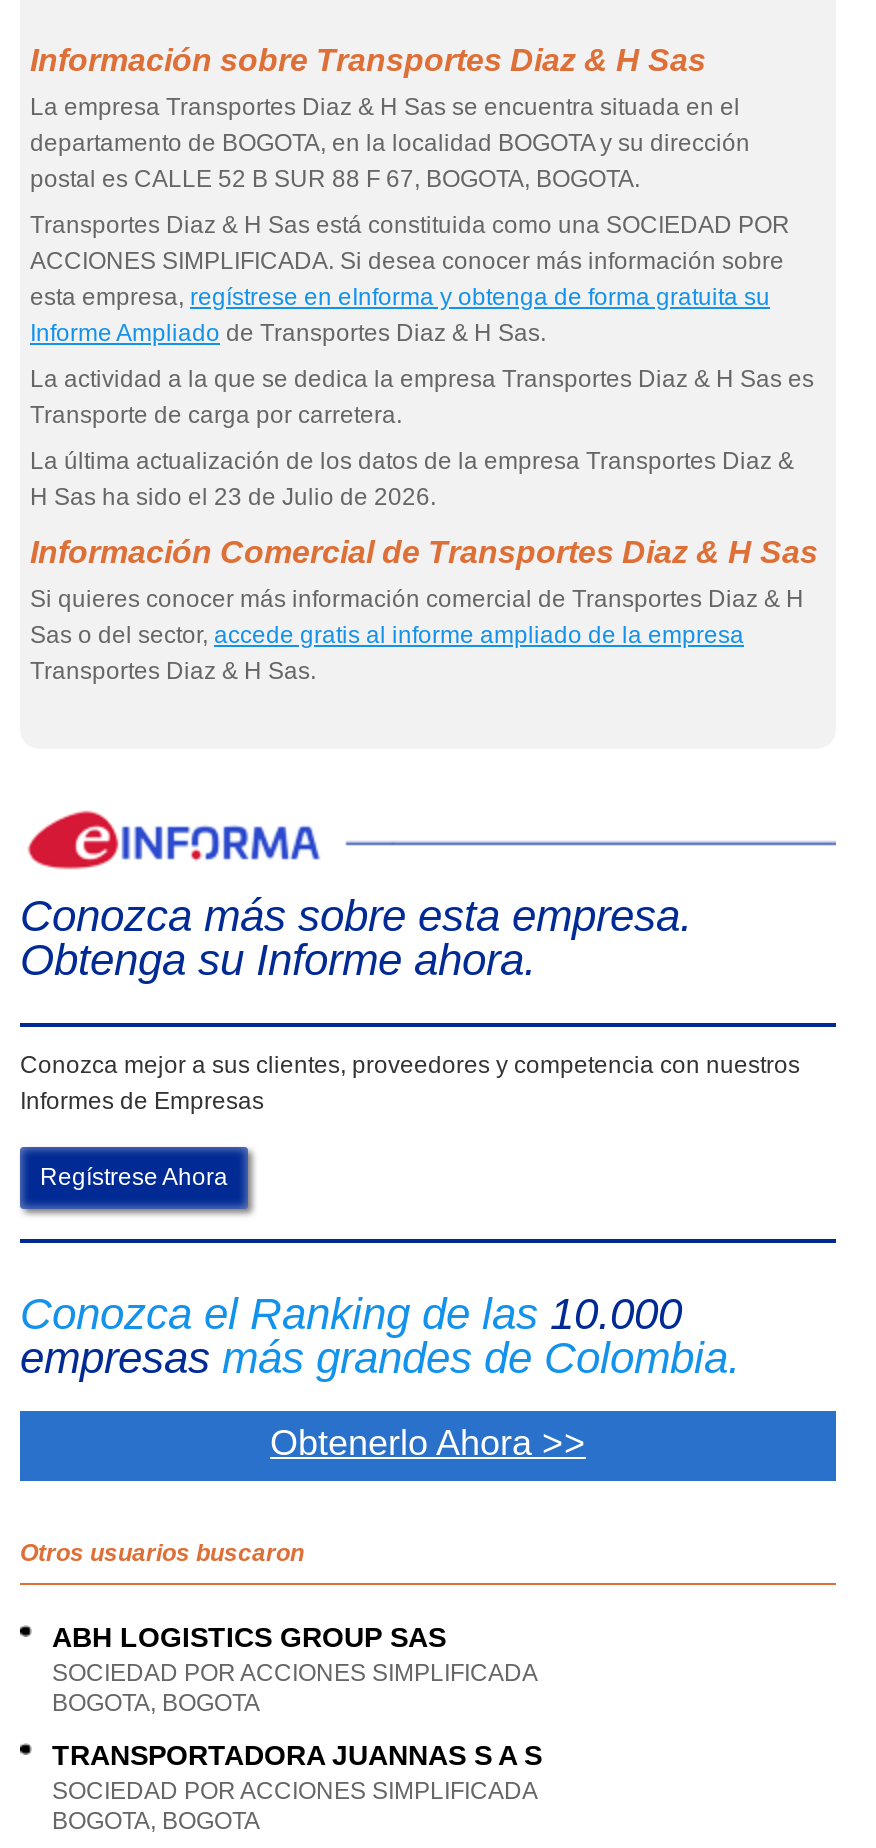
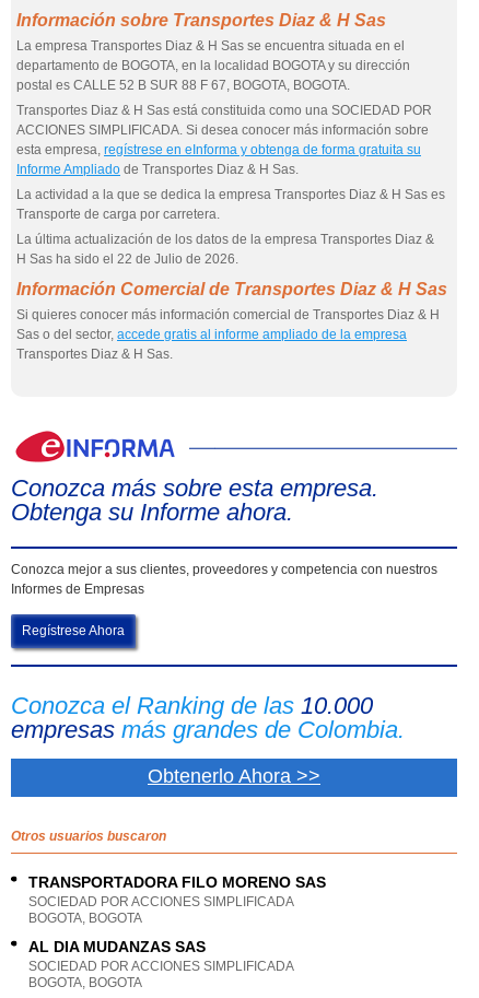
[30,483,436,511] H Sas ha sido el 23 de Julio de 2026. -> [16,251,238,267] H Sas ha sido el 22 de Julio de 2026.
[52,1621,446,1653] ABH LOGISTICS GROUP SAS -> [28,873,326,891] TRANSPORTADORA FILO MORENO SAS
[52,1739,542,1771] TRANSPORTADORA JUANNAS S A S -> [28,938,206,955] AL DIA MUDANZAS SAS

